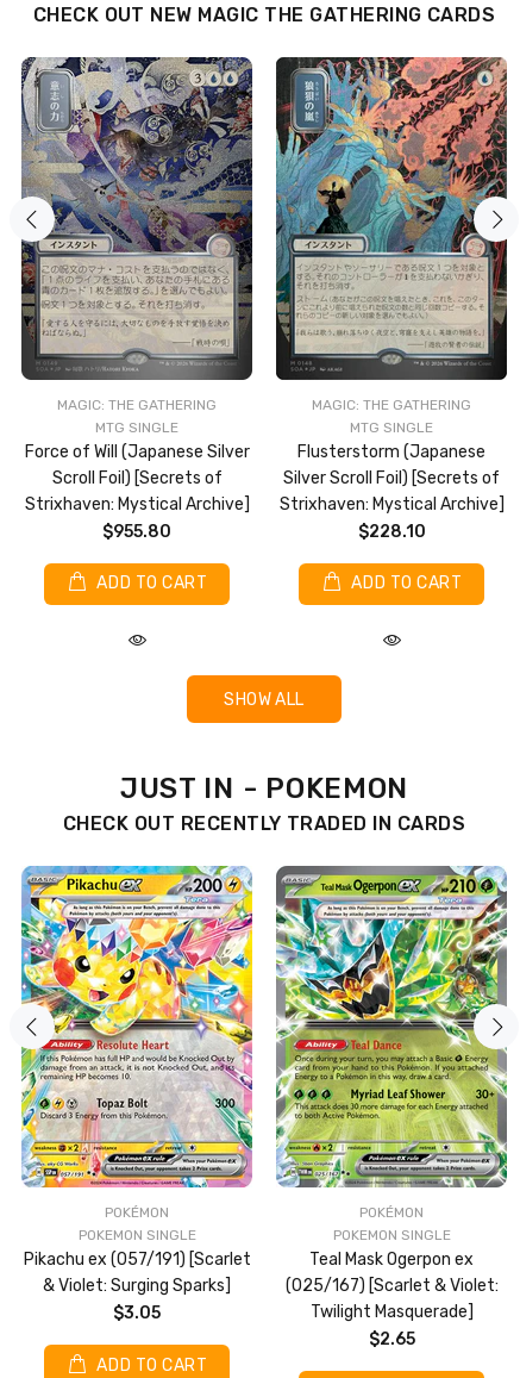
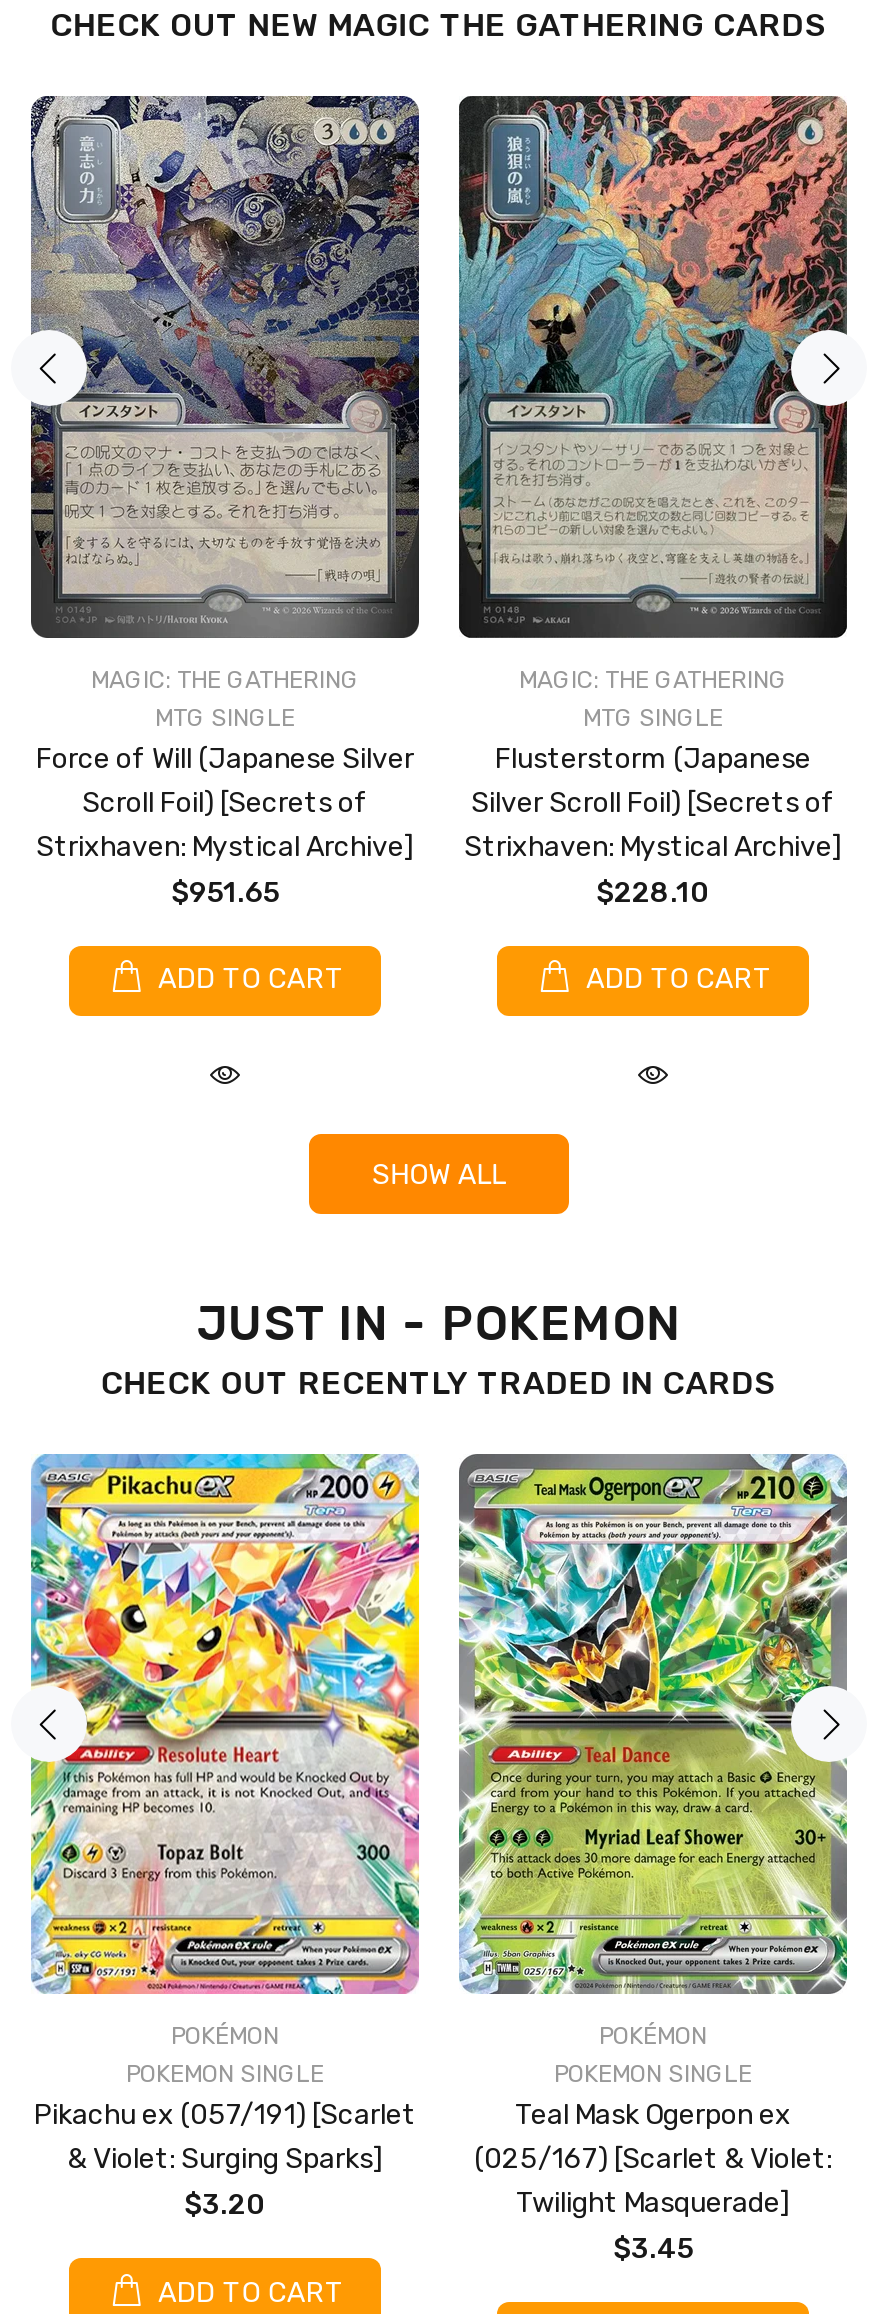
[102,521,171,542] $955.80 -> [171,876,279,910] $951.65
[113,1303,161,1323] $3.05 -> [184,2188,266,2222] $3.20
[368,1329,415,1349] $2.65 -> [613,2231,693,2265] $3.45

